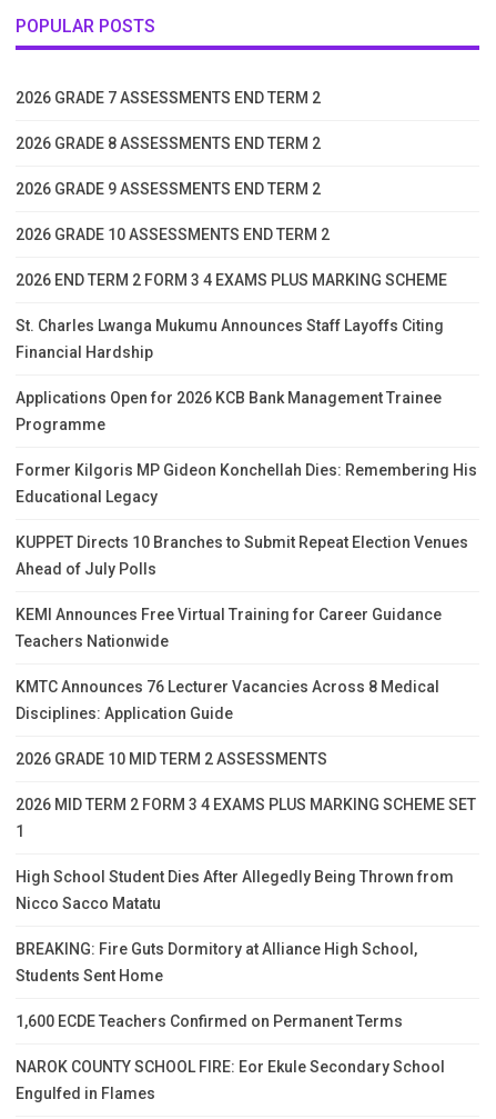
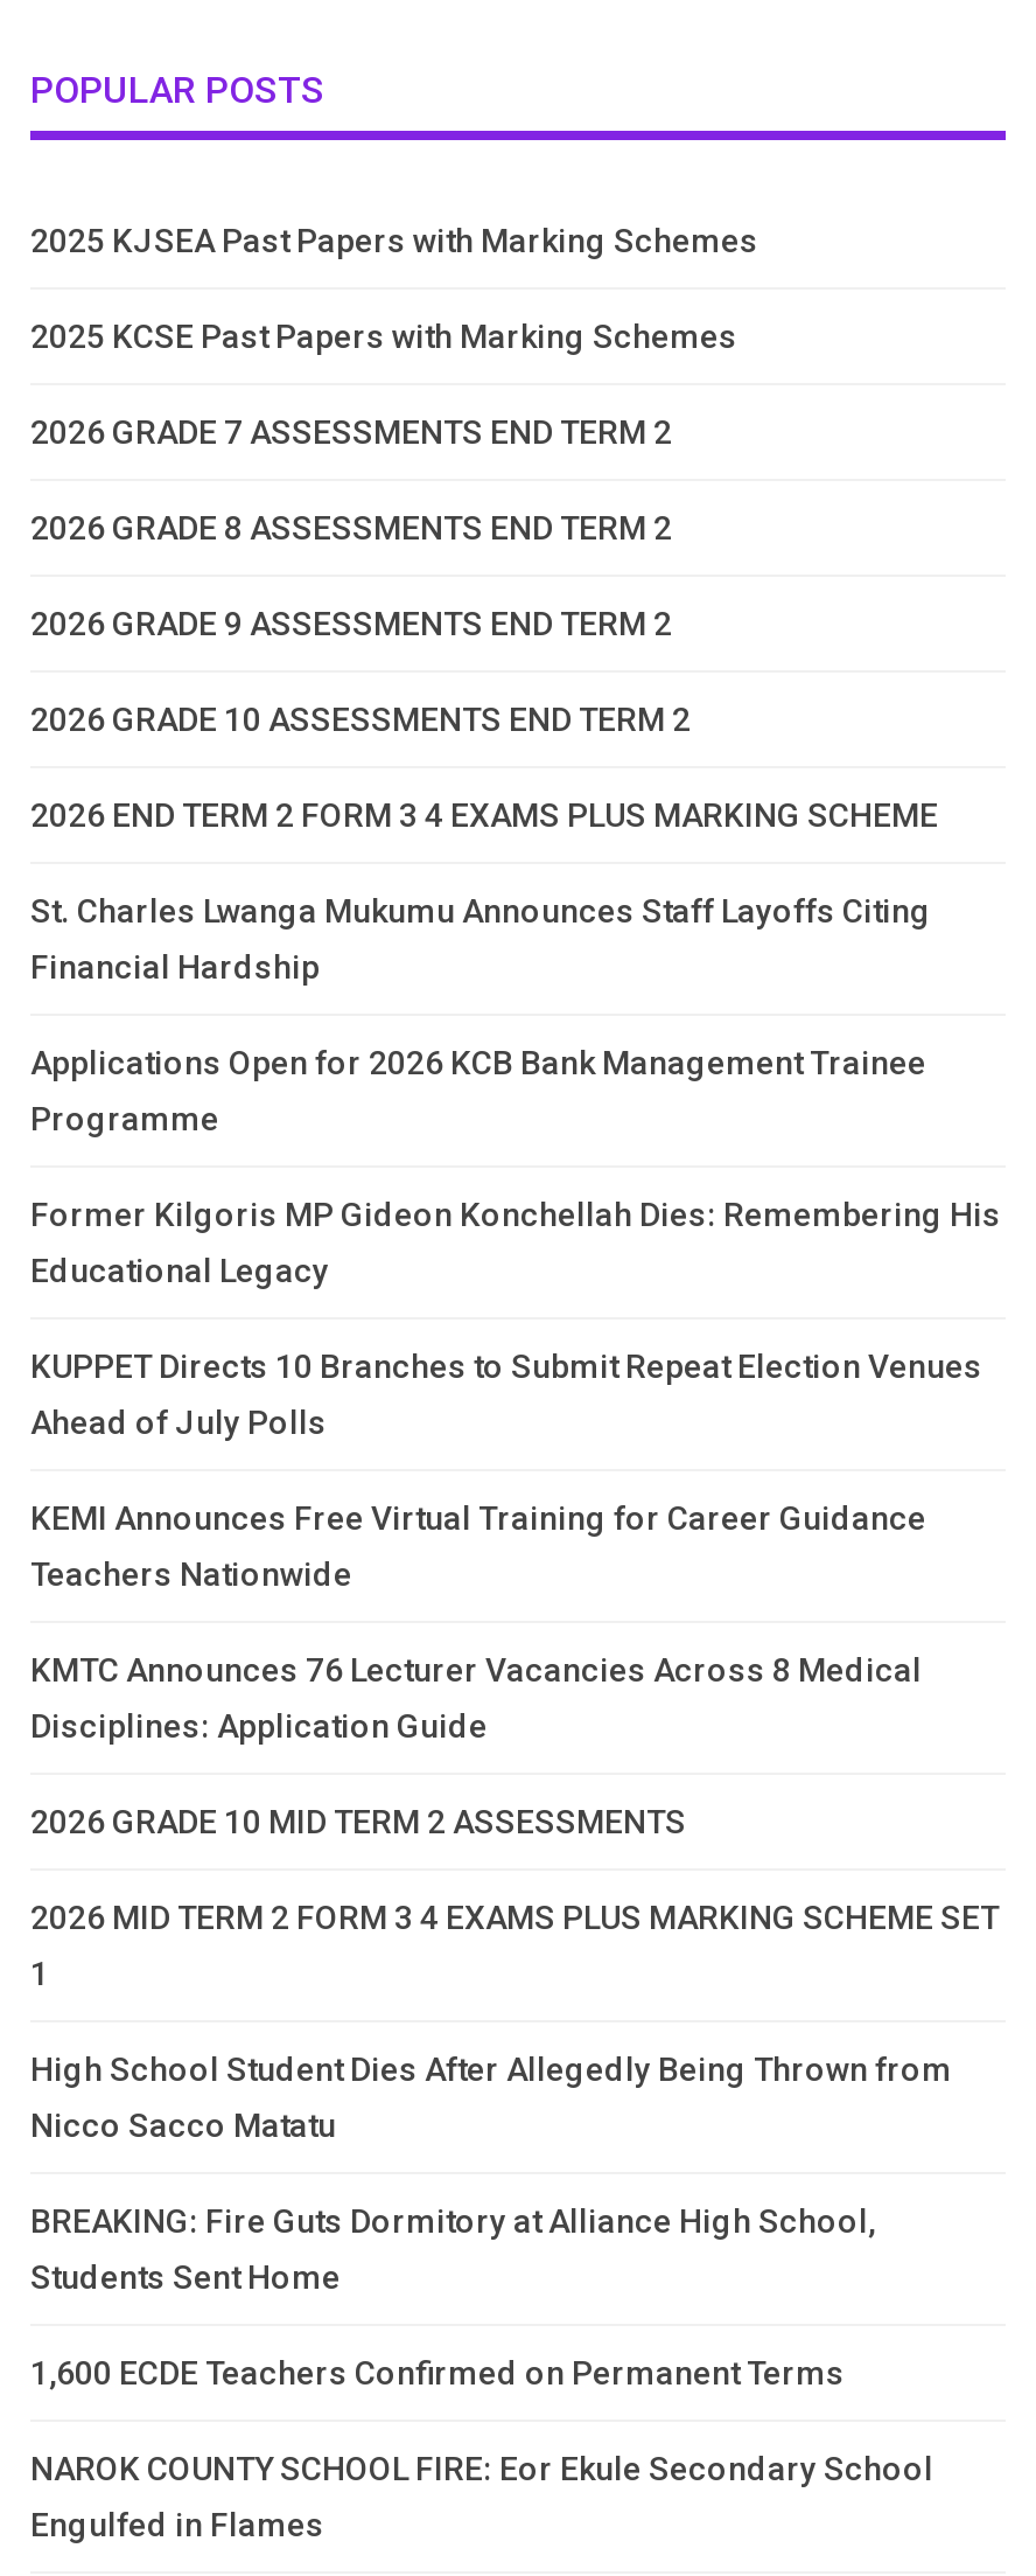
none -> [30,223,758,356] 2025 KJSEA Past Papers with Marking Schemes | 2025 KCSE Past Papers with Marking Schemes

